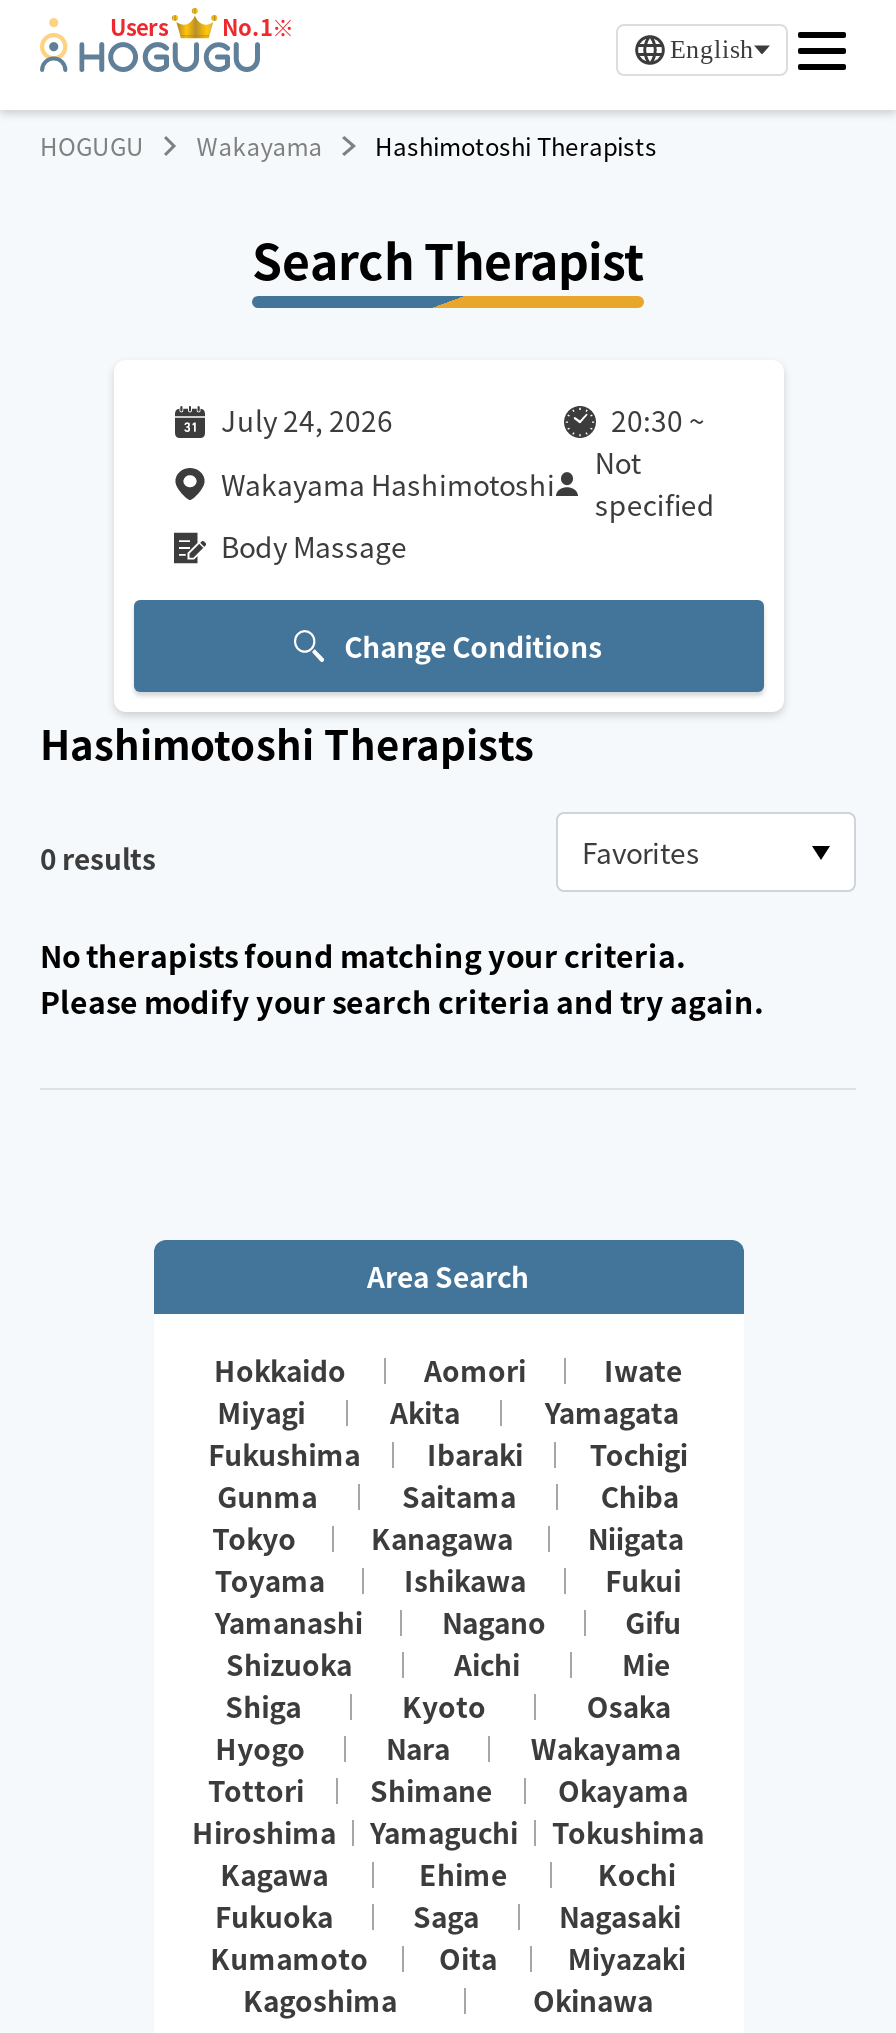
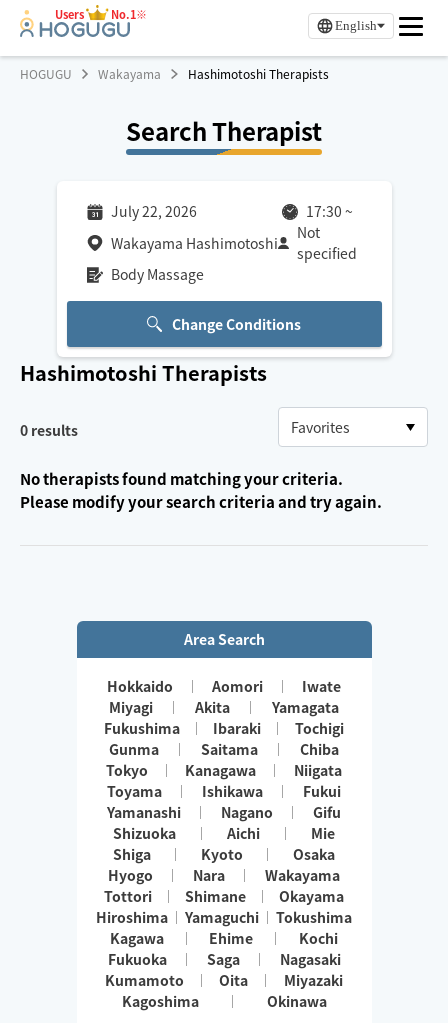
[221,400,393,440] July 24, 2026 -> [110,201,196,221] July 22, 2026
[611,400,705,440] 20:30 ~ -> [305,201,352,221] 17:30 ~

